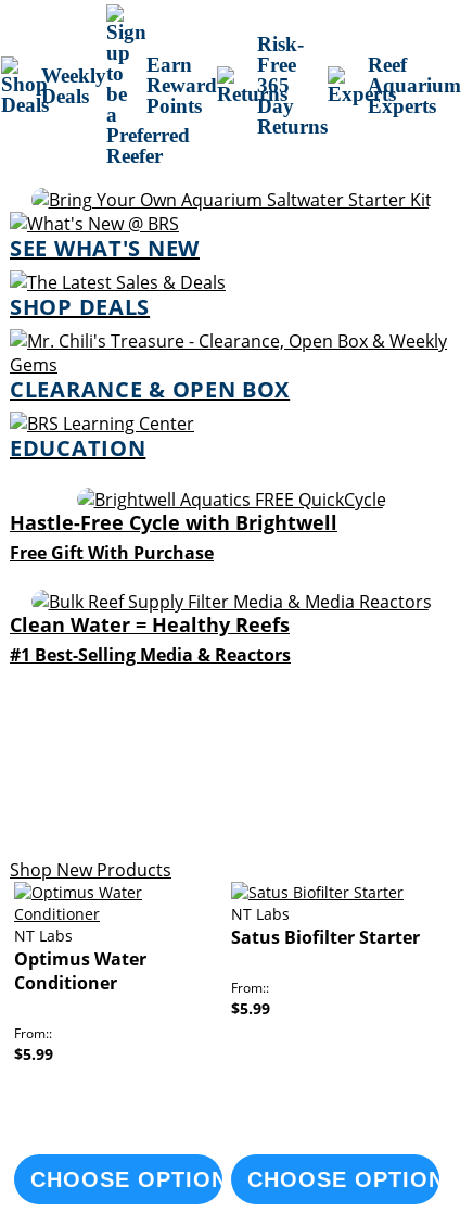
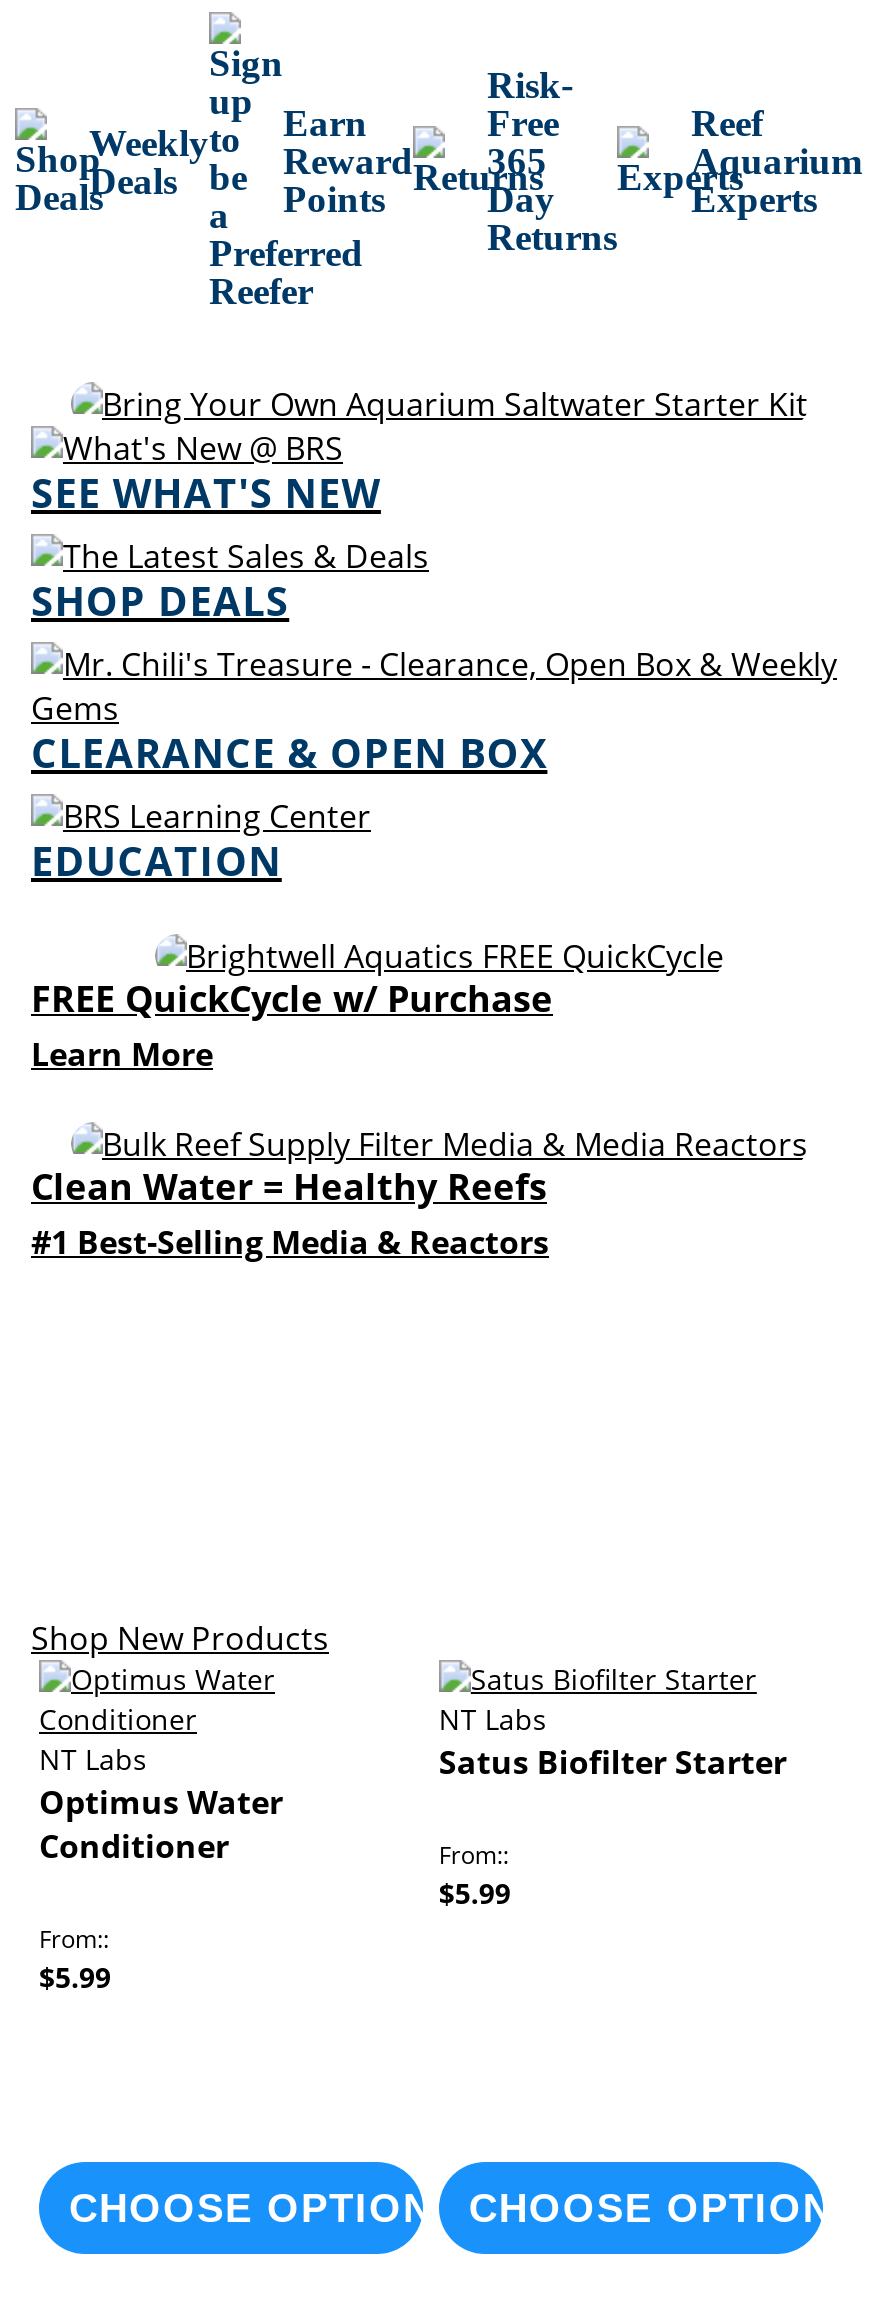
[10,509,337,565] Hastle-Free Cycle with Brightwell | Free Gift With Purchase -> [31,974,553,1076] FREE QuickCycle w/ Purchase | Learn More

